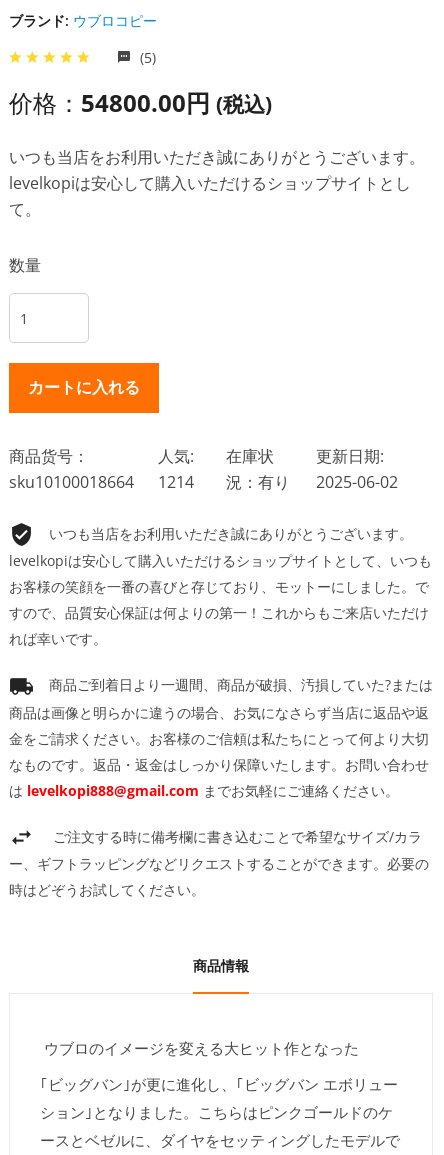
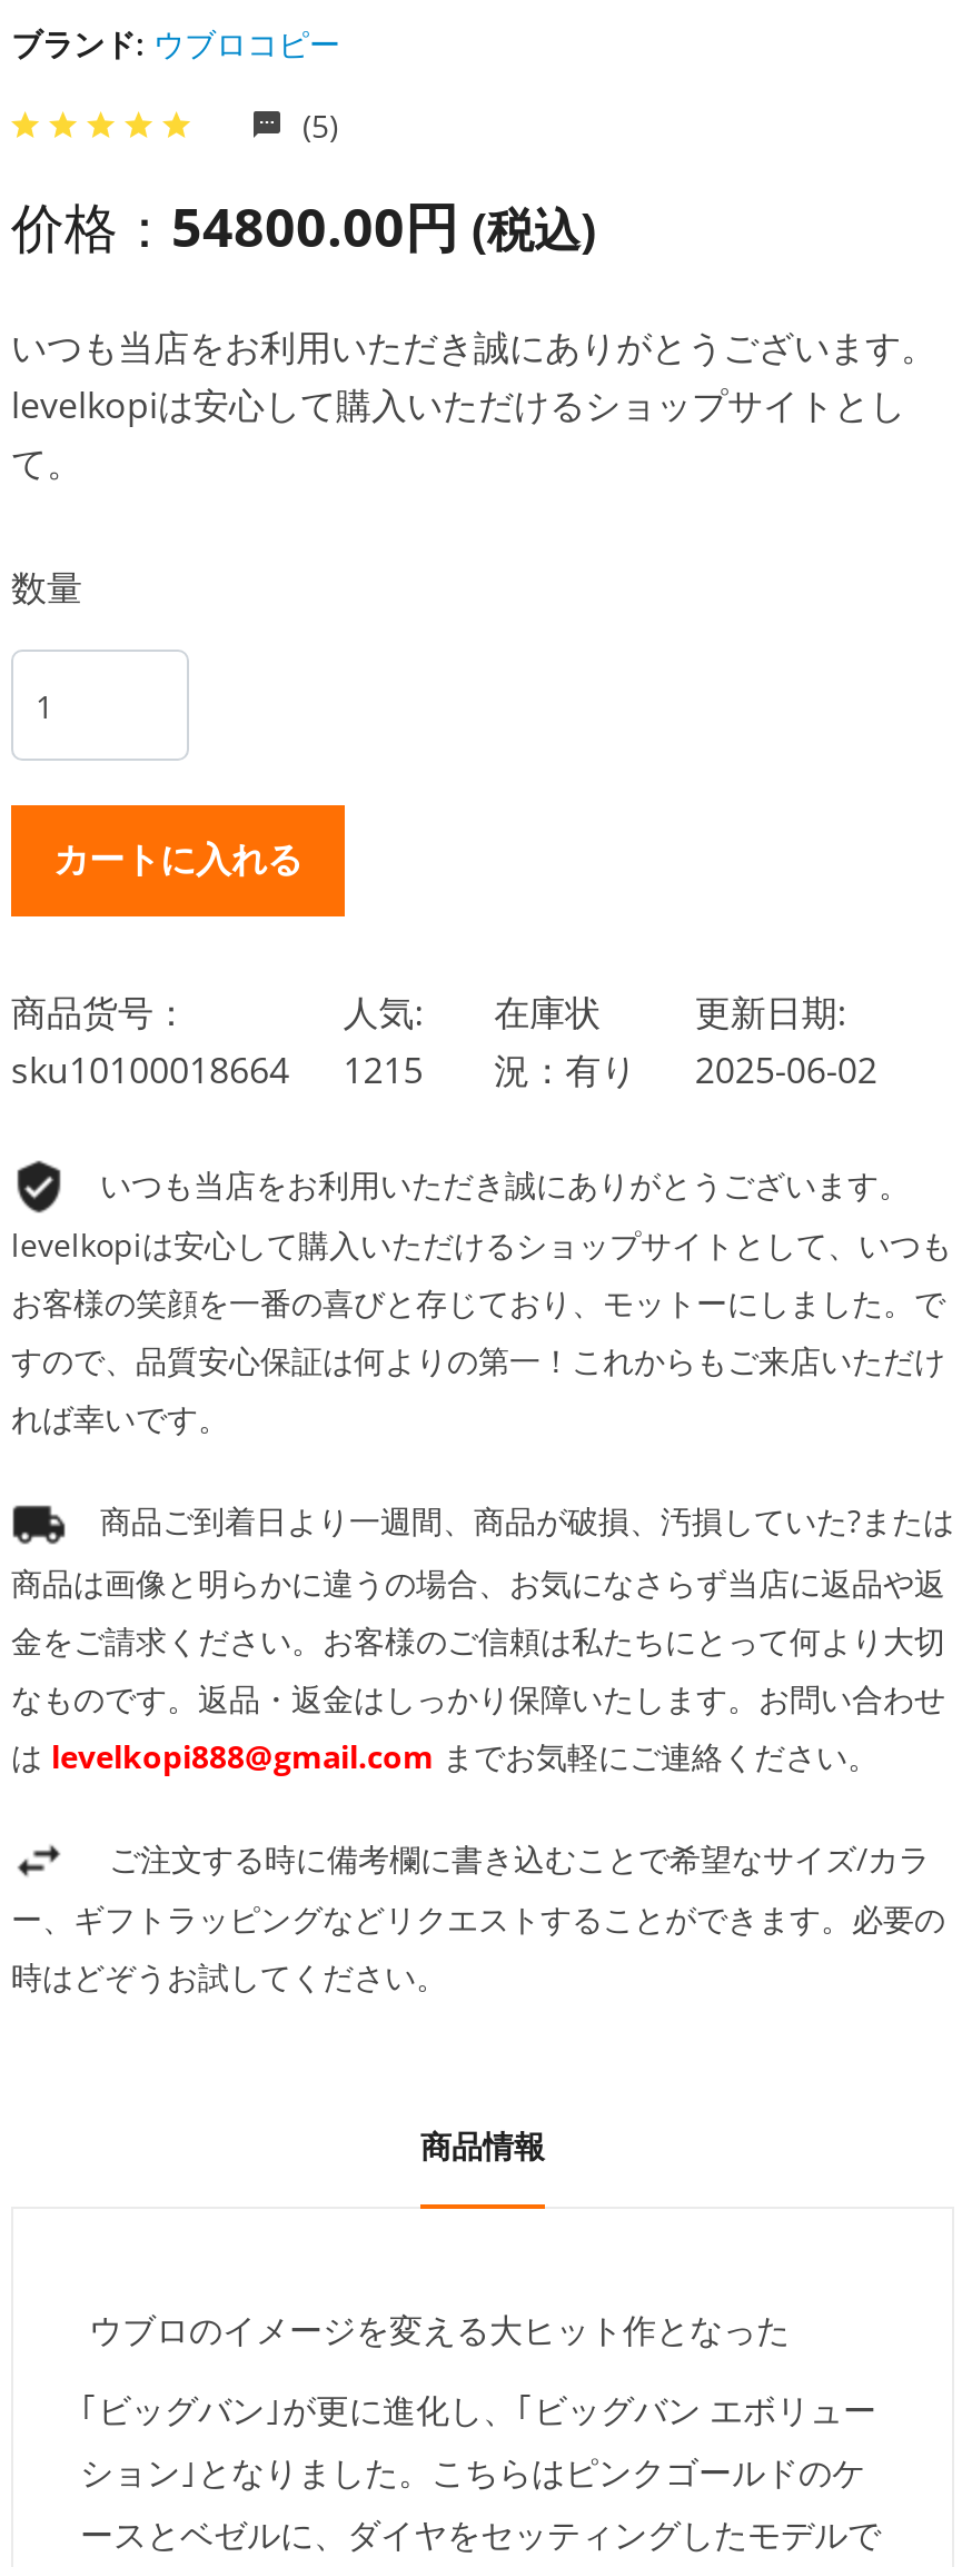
[9,471,398,493] sku10100018664 1214 況：有り 2025-06-02 -> [11,1046,877,1095] sku10100018664 1215 況：有り 2025-06-02

